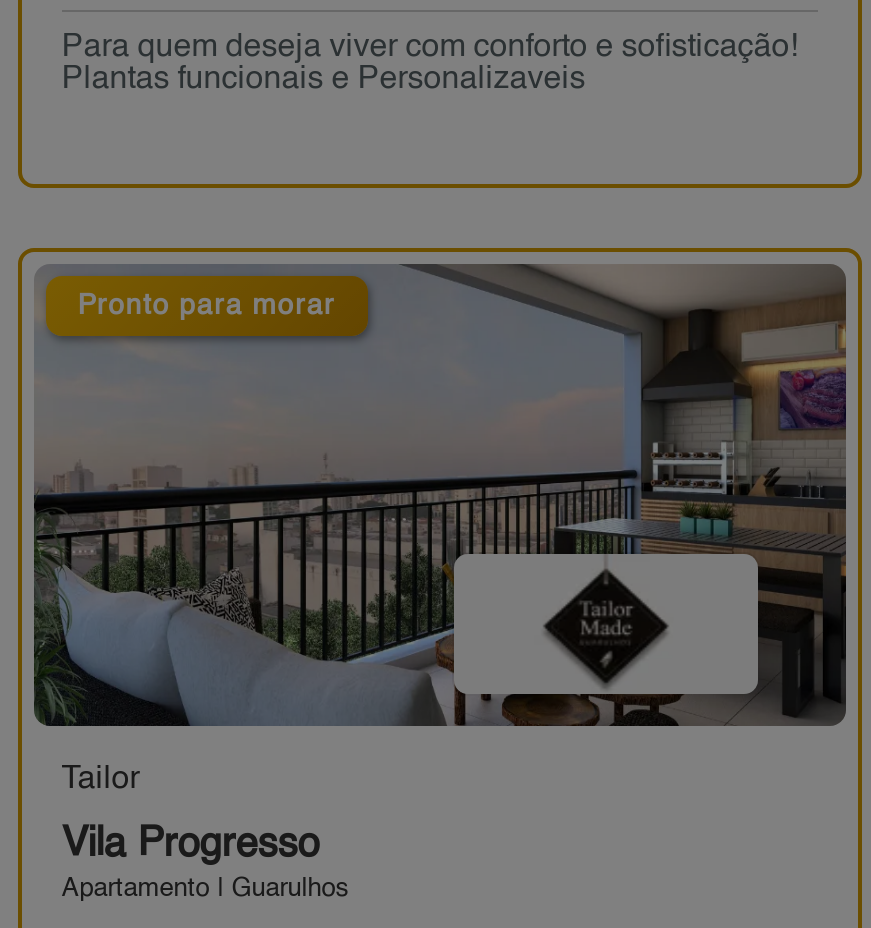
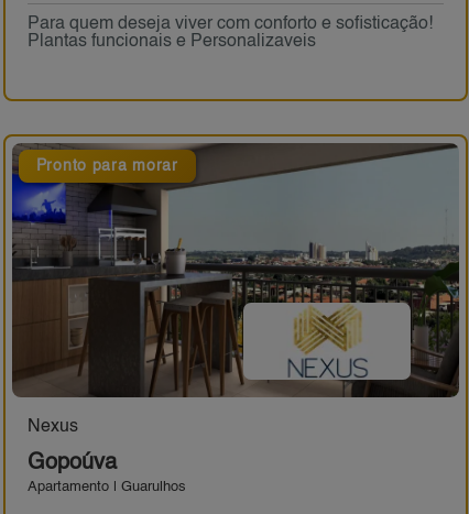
[34,264,848,796] [image] | Tailor -> [11,143,460,436] [image] | Nexus
[61,826,319,866] Vila Progresso -> [27,452,116,474] Gopoúva

